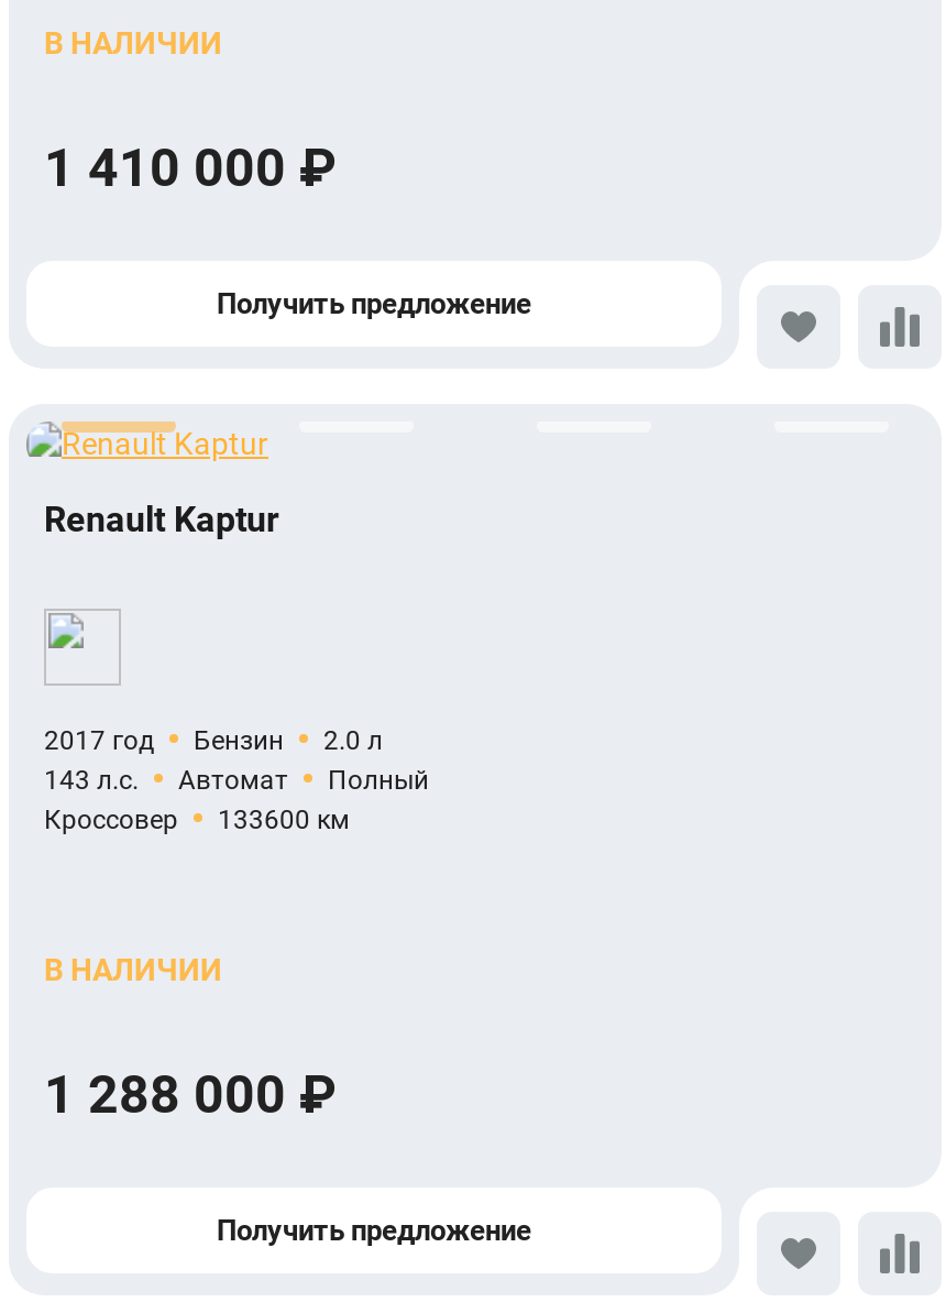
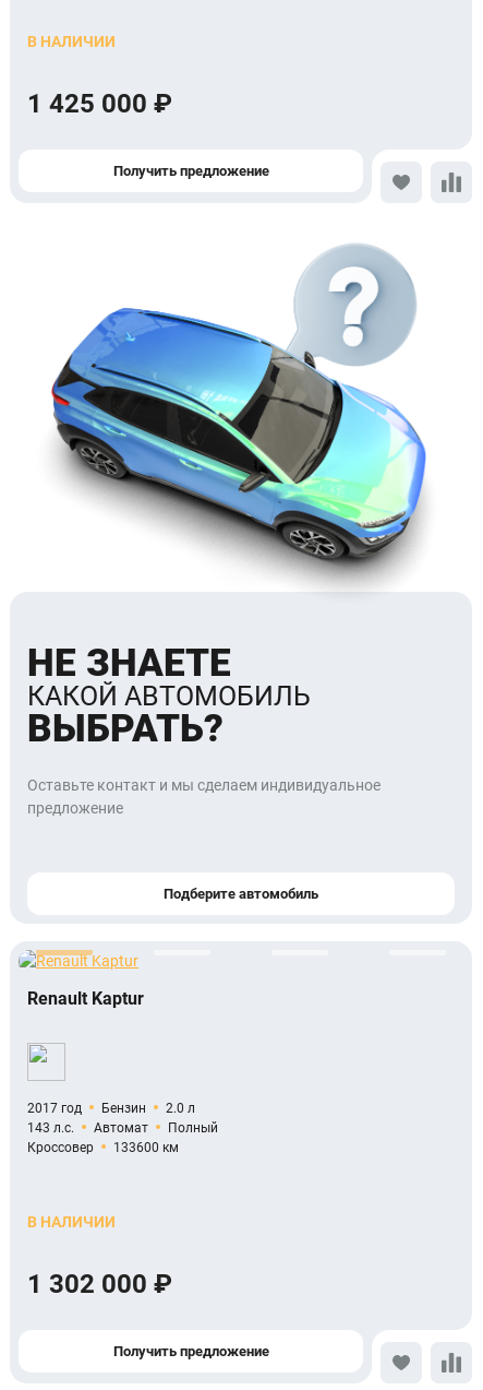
[44,137,337,199] 1 410 000 ₽ -> [27,88,172,119] 1 425 000 ₽
none -> [27,641,381,817] НЕ ЗНАЕТЕ | КАКОЙ АВТОМОБИЛЬ | ВЫБРАТЬ? | Оставьте контакт и мы сделаем индивидуальное | предложение
none -> [51,245,426,583] [image]
none -> [164,885,318,902] Подберите автомобиль
[44,1064,337,1125] 1 288 000 ₽ -> [27,1269,172,1299] 1 302 000 ₽

